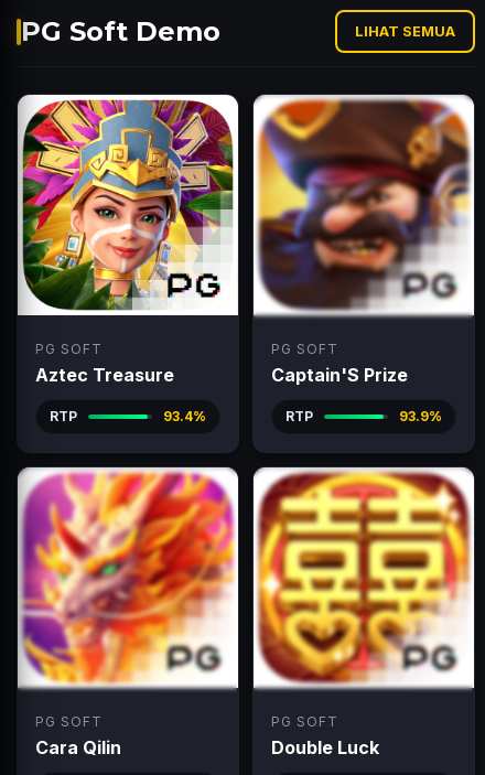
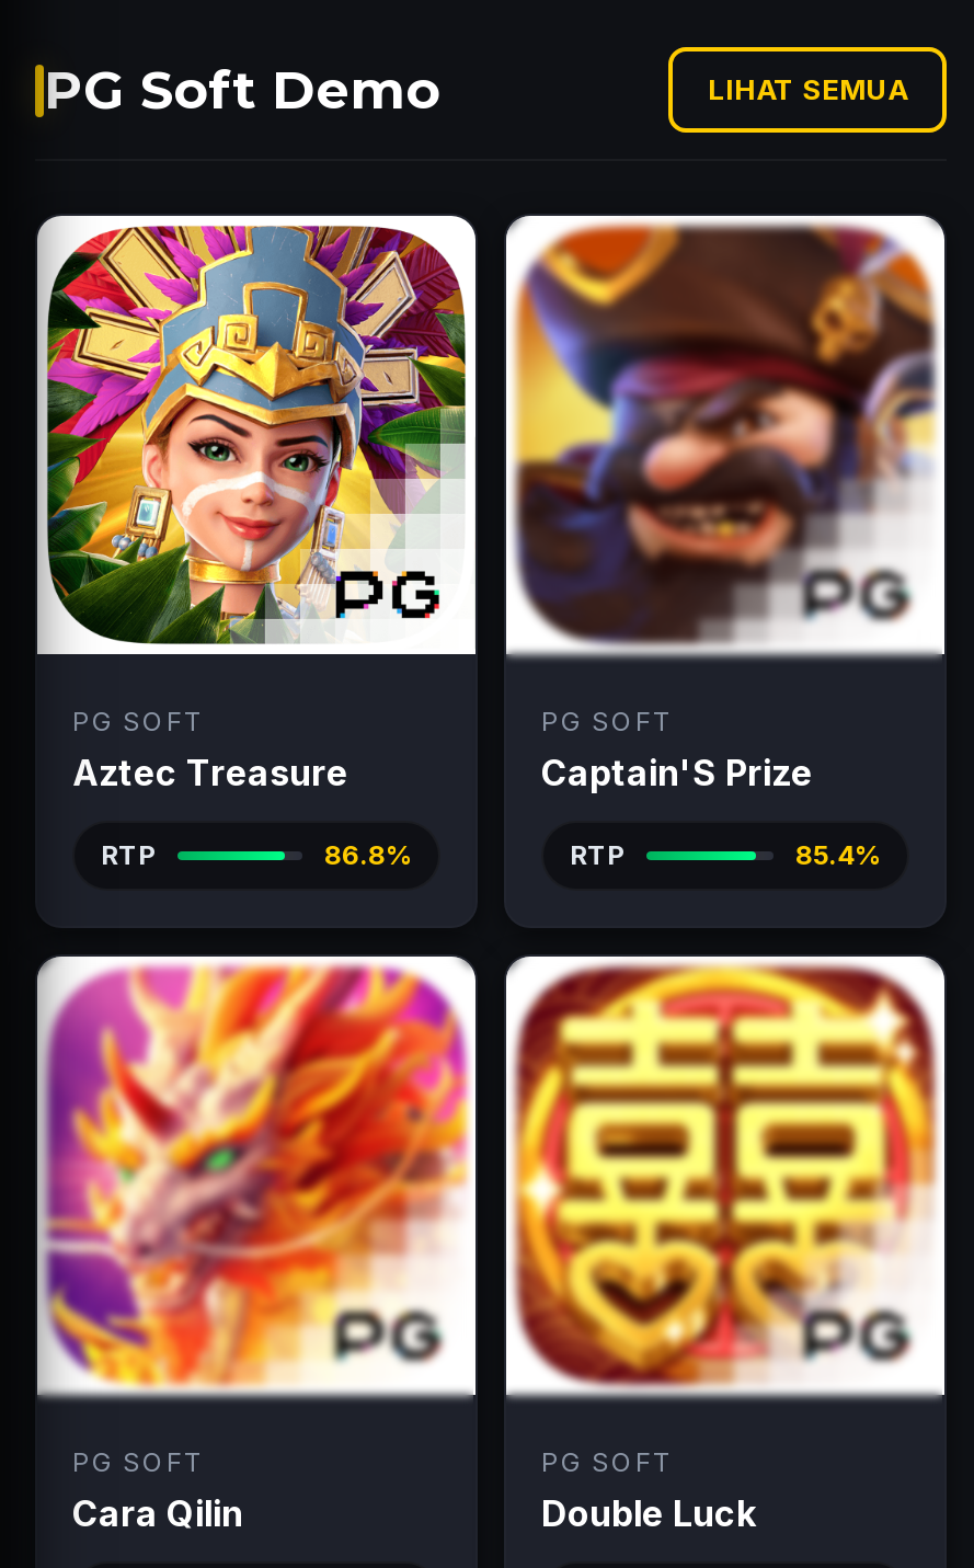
[163,408,206,424] 93.4% -> [324,838,412,871] 86.8%
[399,408,442,424] 93.9% -> [795,838,881,871] 85.4%

